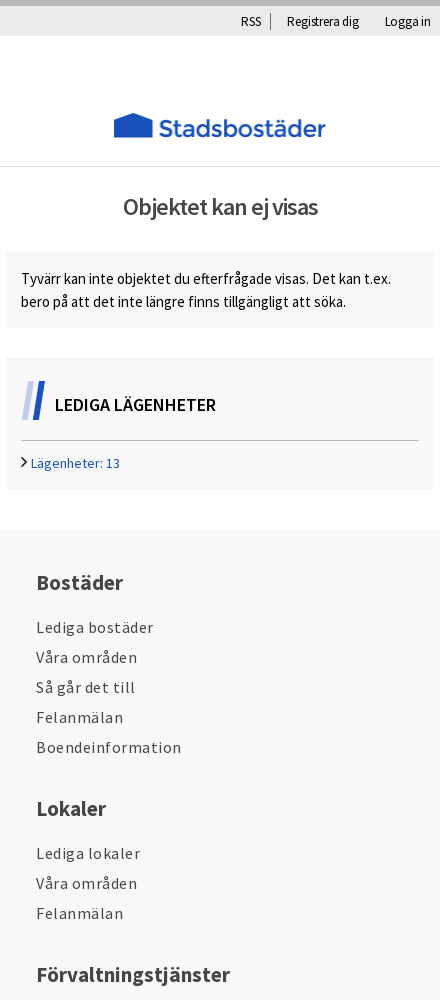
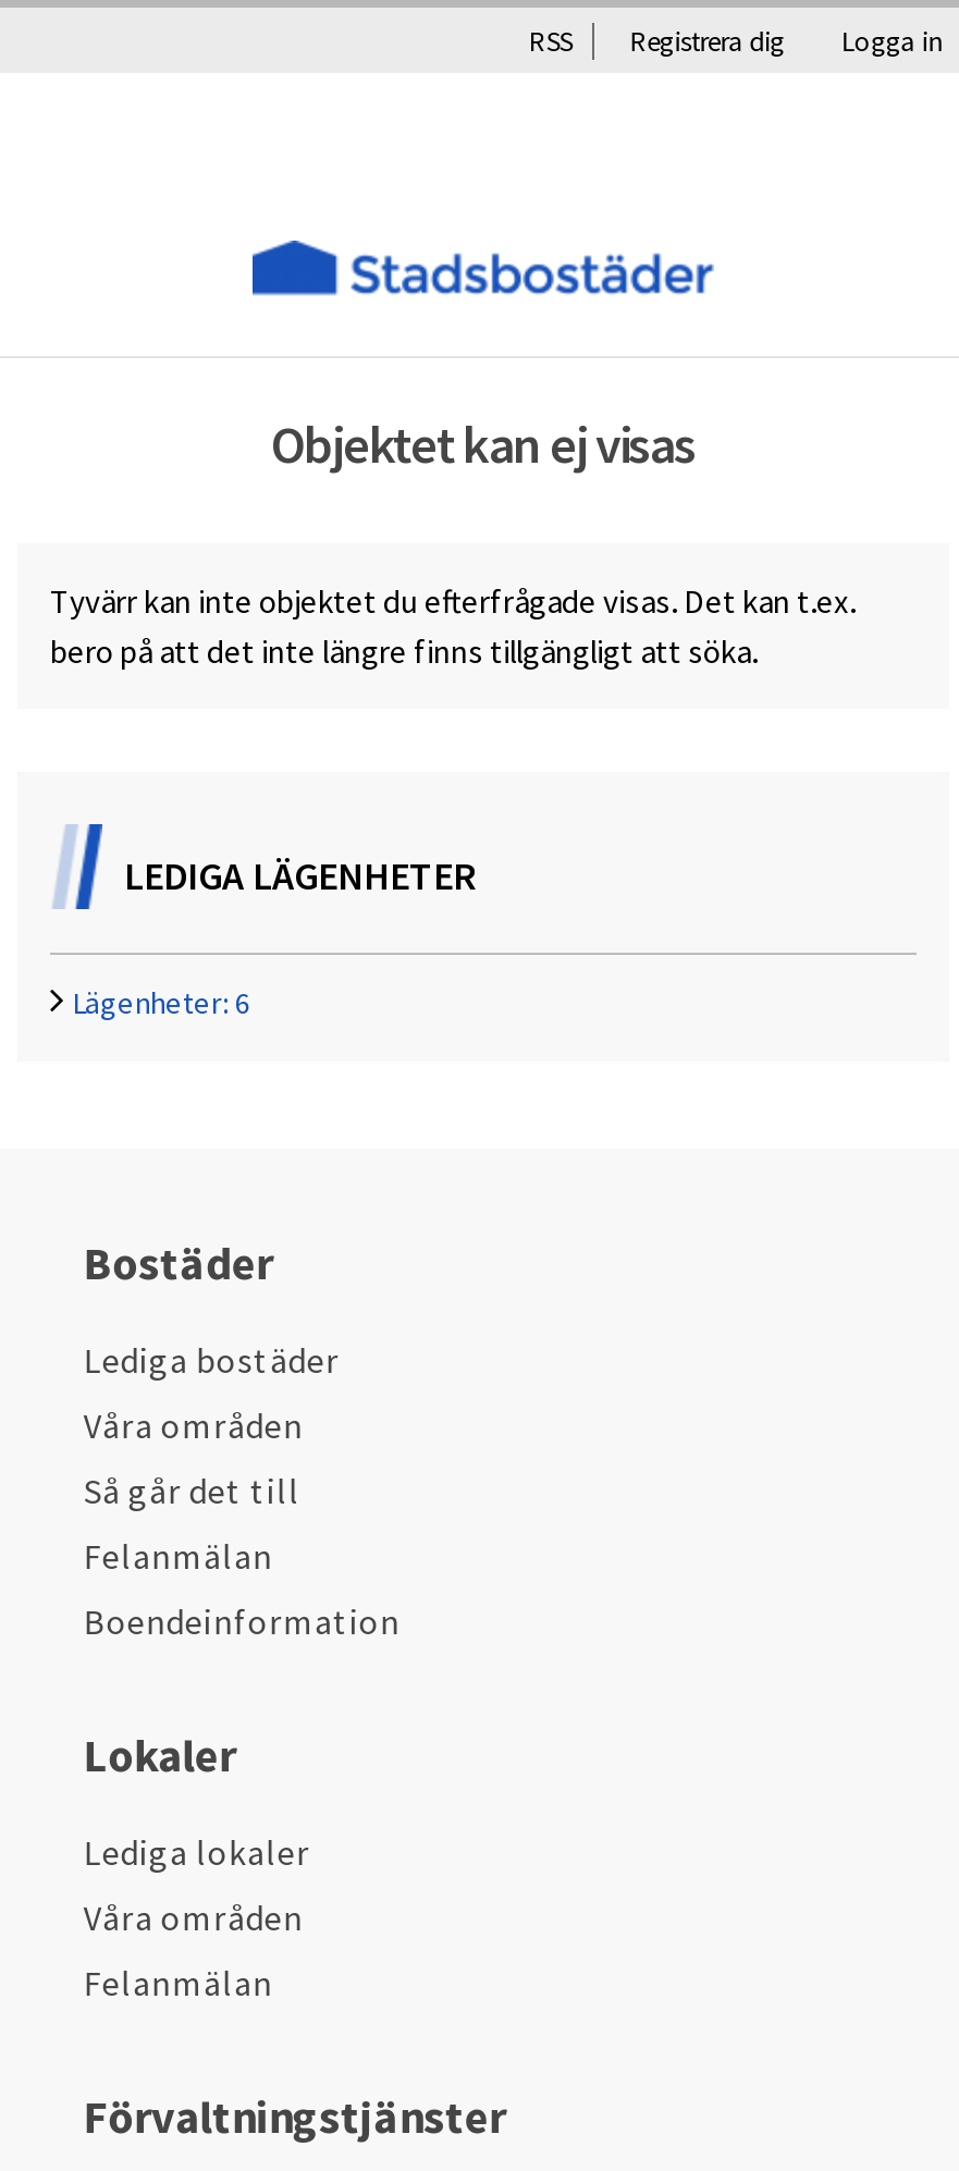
[31,454,120,472] Lägenheter: 13 -> [72,983,250,1023] Lägenheter: 6

